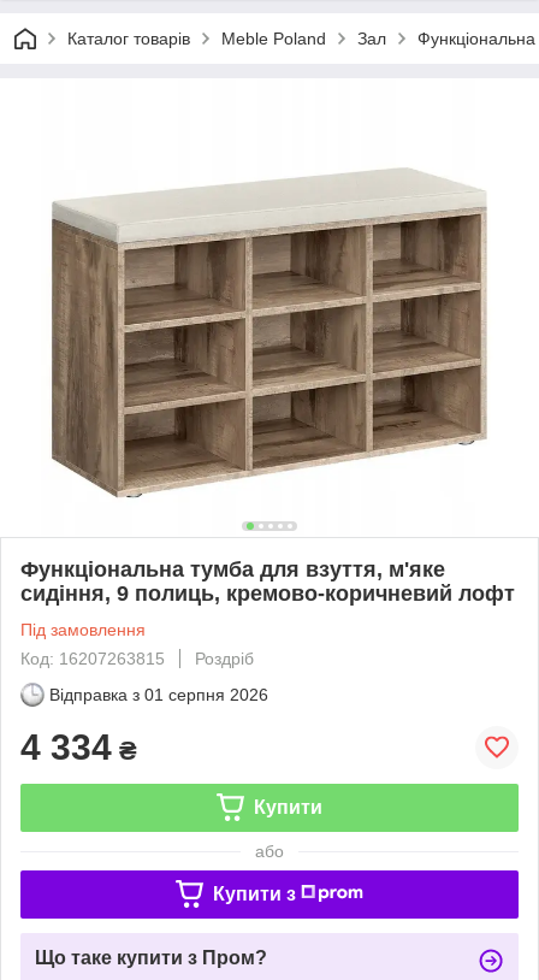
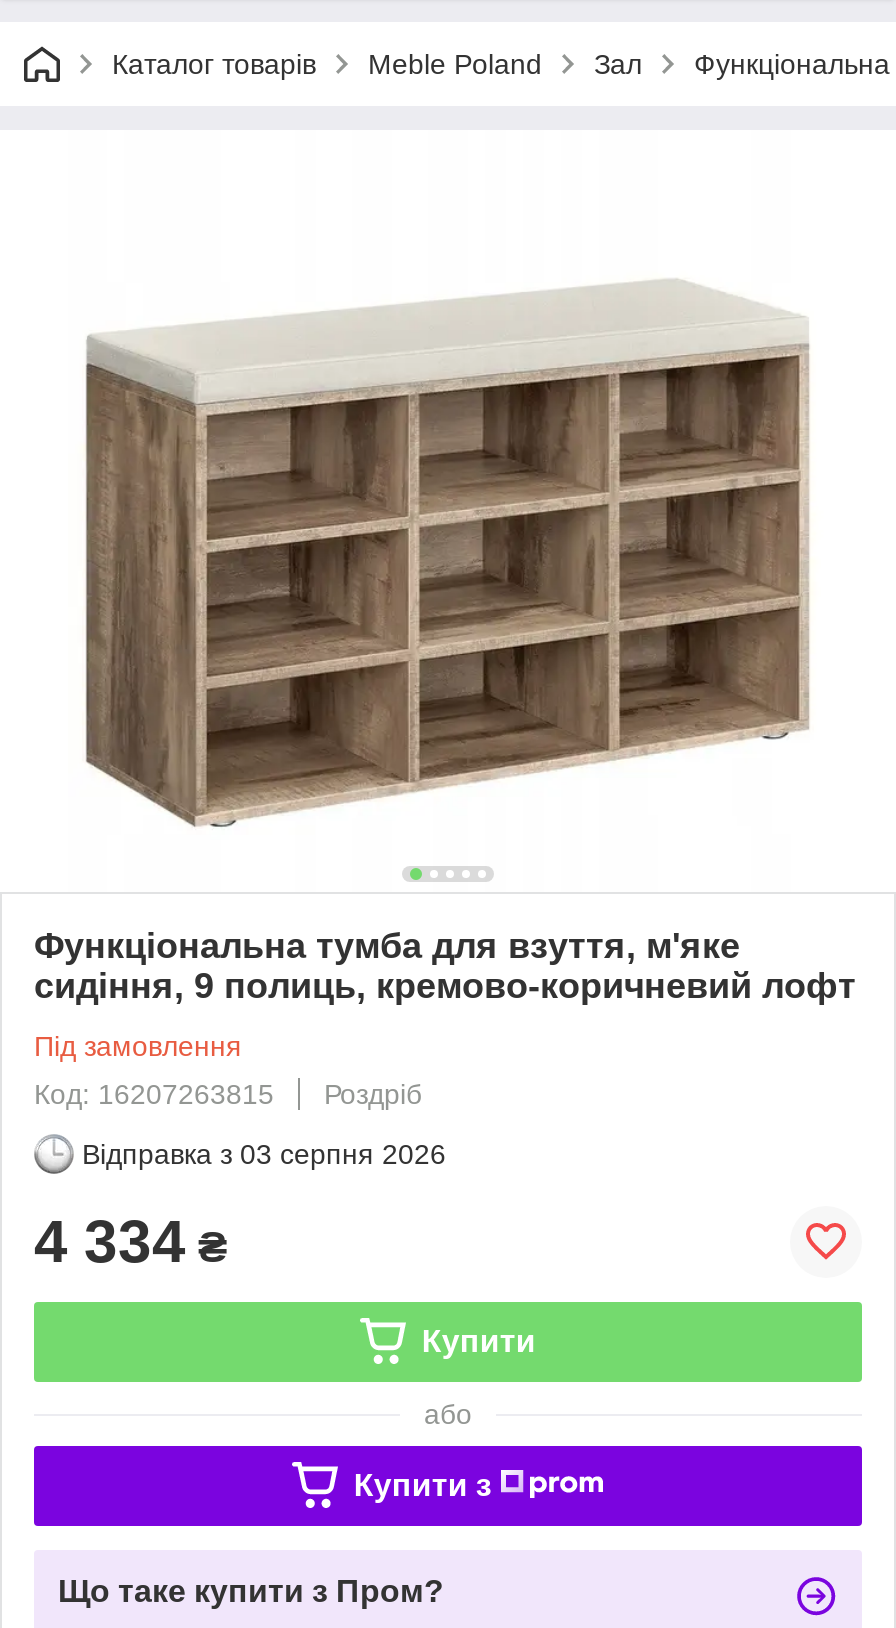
[49,685,268,704] Відправка з 01 серпня 2026 -> [82,1138,446,1170] Відправка з 03 серпня 2026

